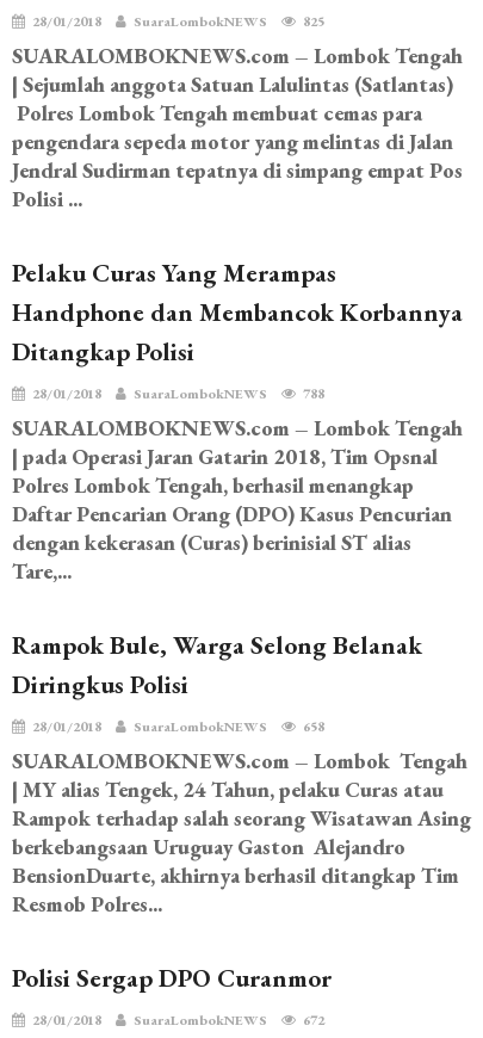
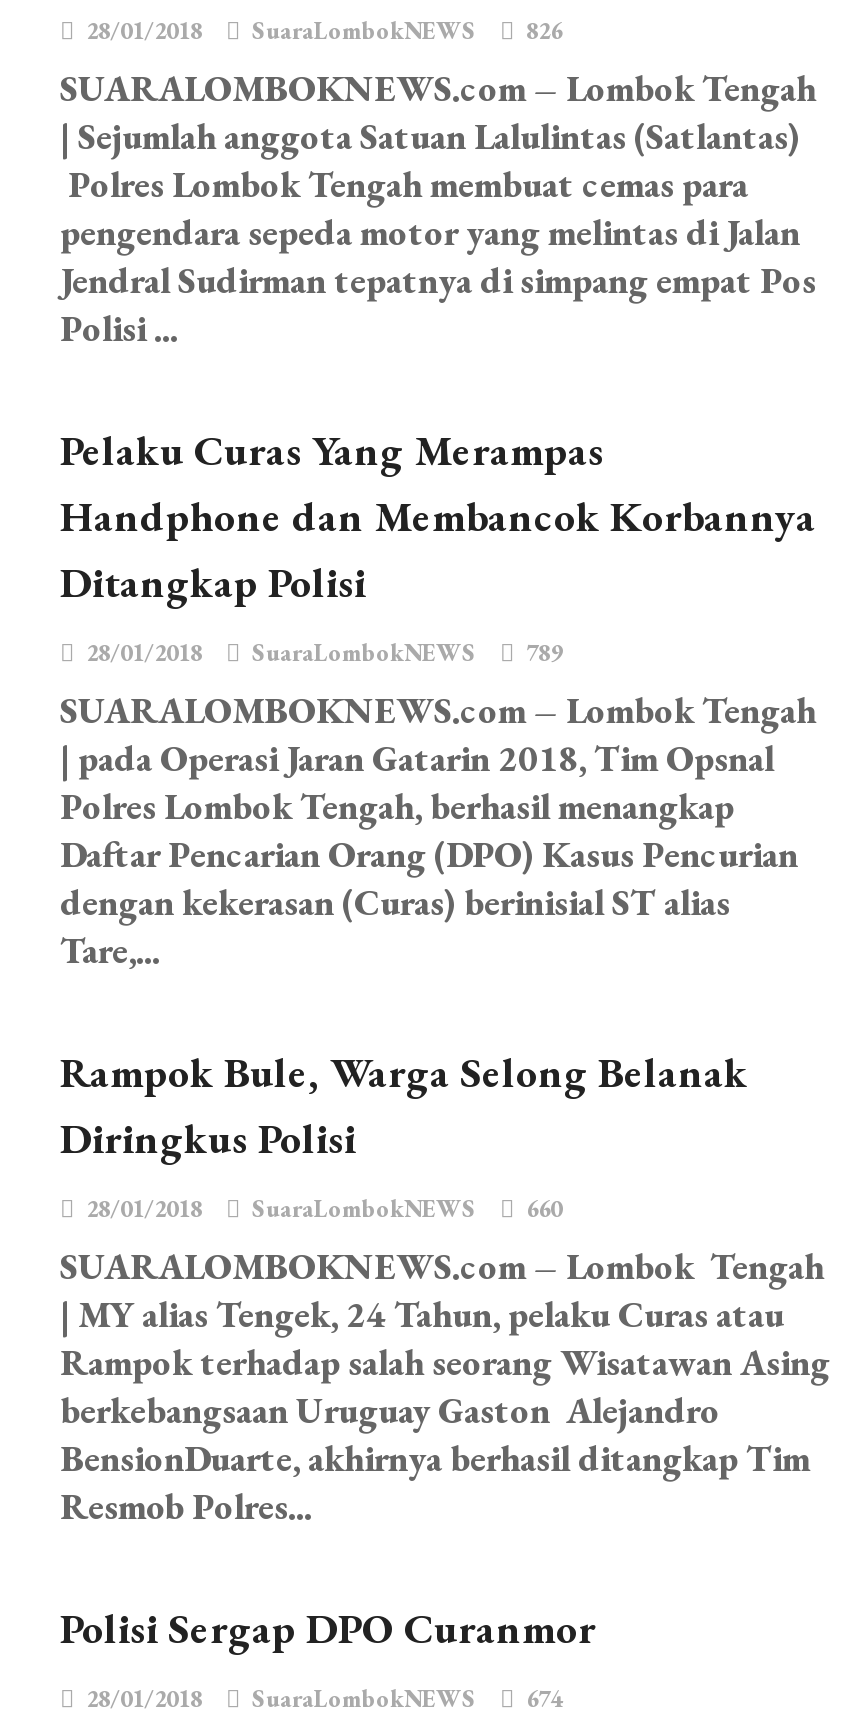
[32,12,324,31] 28/01/2018 SuaraLombokNEWS 825 -> [86,15,562,47] 28/01/2018 SuaraLombokNEWS 826
[32,384,324,403] 28/01/2018 SuaraLombokNEWS 788 -> [86,637,562,669] 28/01/2018 SuaraLombokNEWS 789
[32,717,324,736] 28/01/2018 SuaraLombokNEWS 658 -> [86,1193,562,1225] 28/01/2018 SuaraLombokNEWS 660
[32,1011,324,1030] 28/01/2018 SuaraLombokNEWS 672 -> [86,1683,562,1715] 28/01/2018 SuaraLombokNEWS 674

